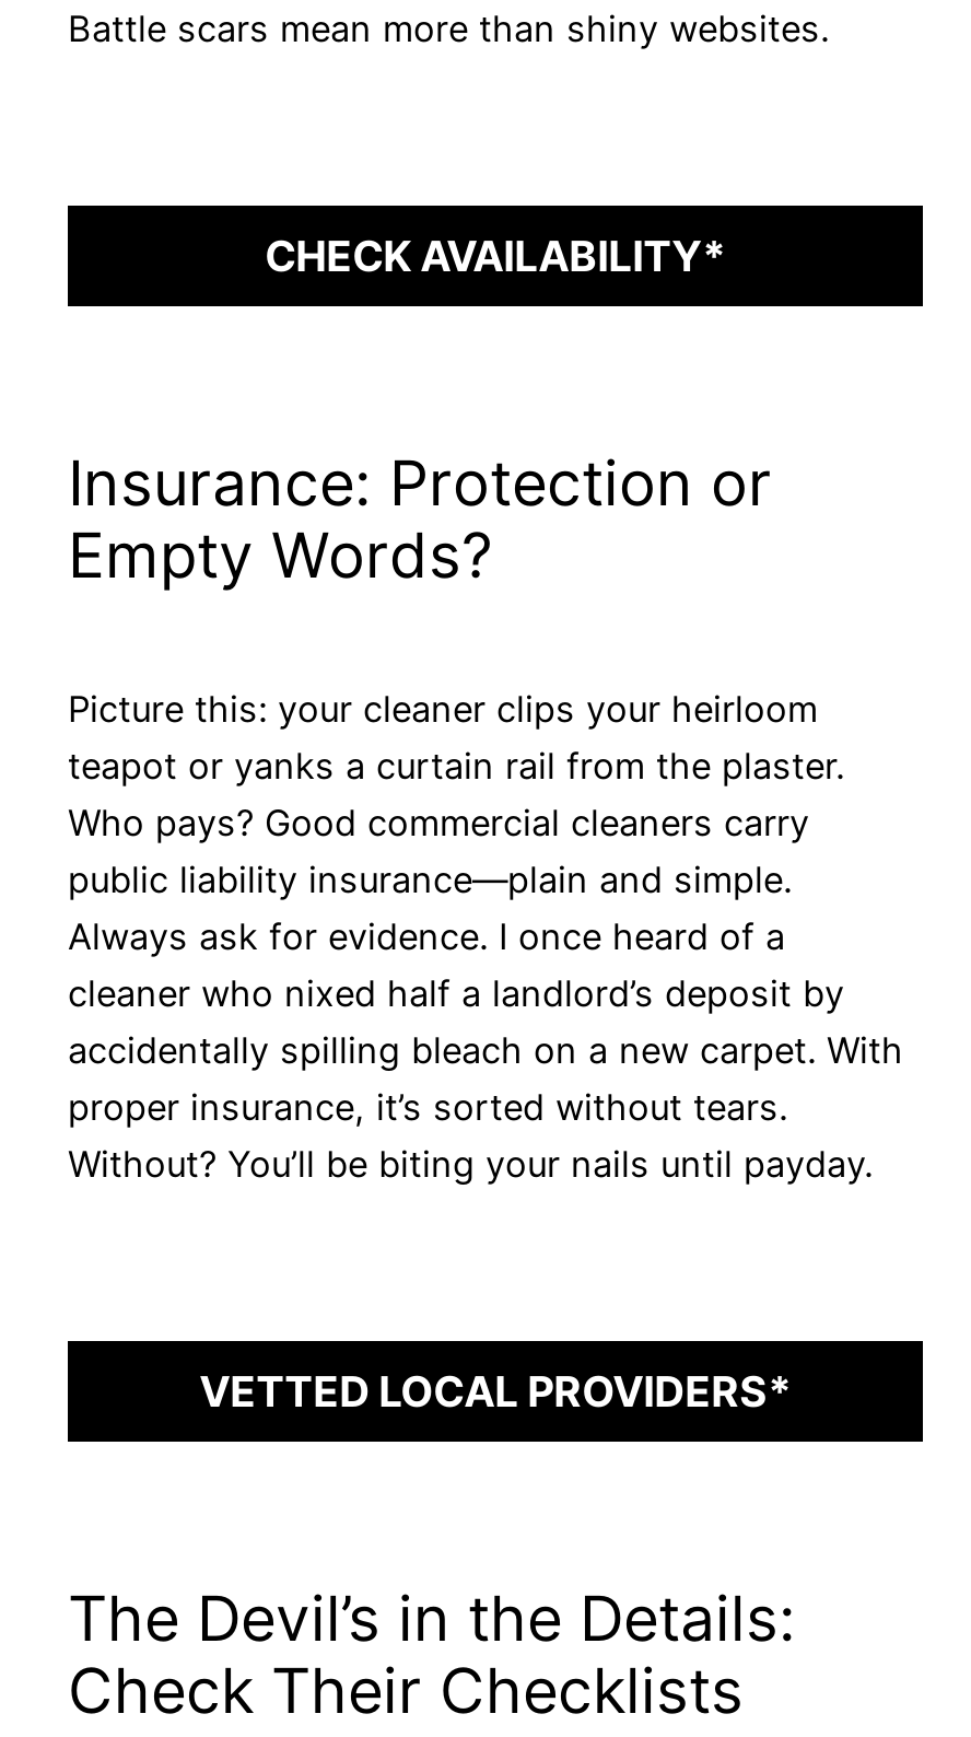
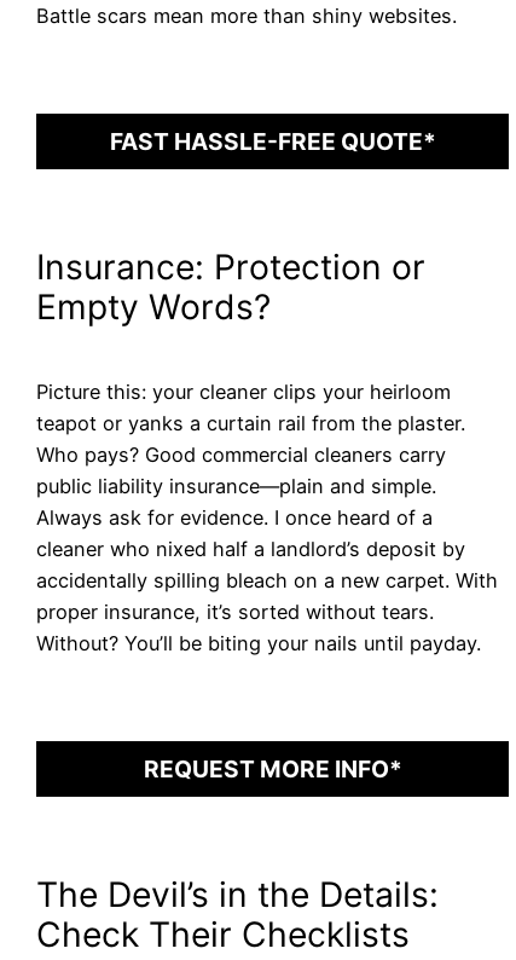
[265,229,726,282] CHECK AVAILABILITY* -> [109,127,436,156] FAST HASSLE-FREE QUOTE*
[199,1365,792,1418] VETTED LOCAL PROVIDERS* -> [143,754,402,783] REQUEST MORE INFO*

